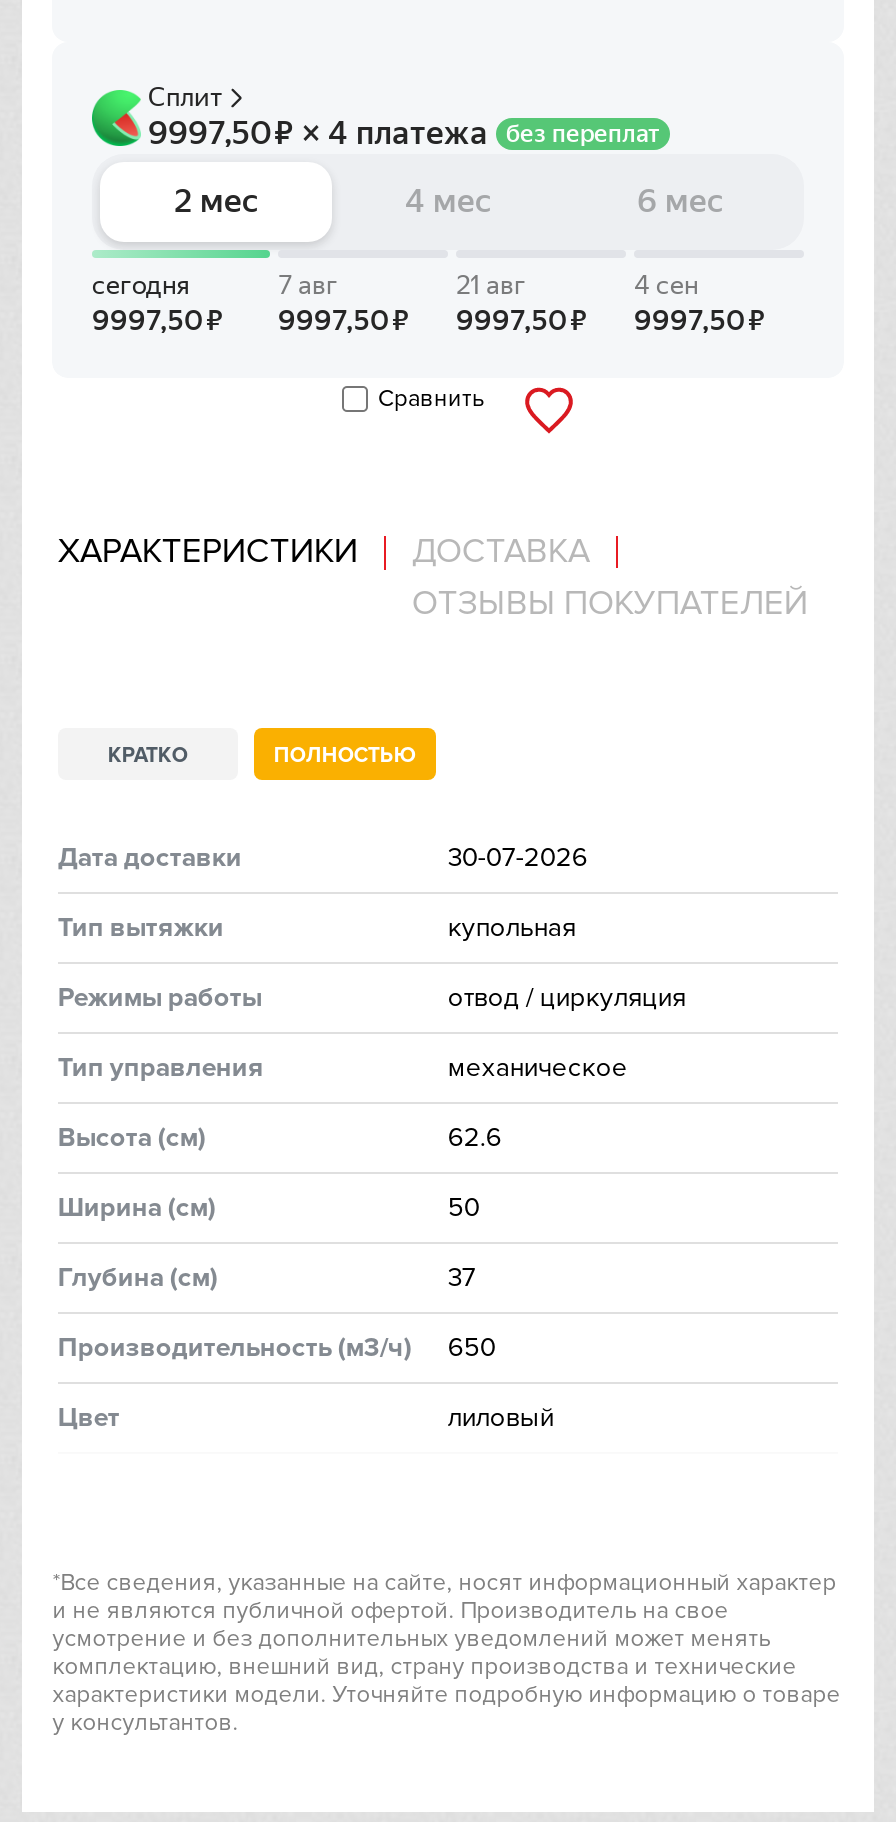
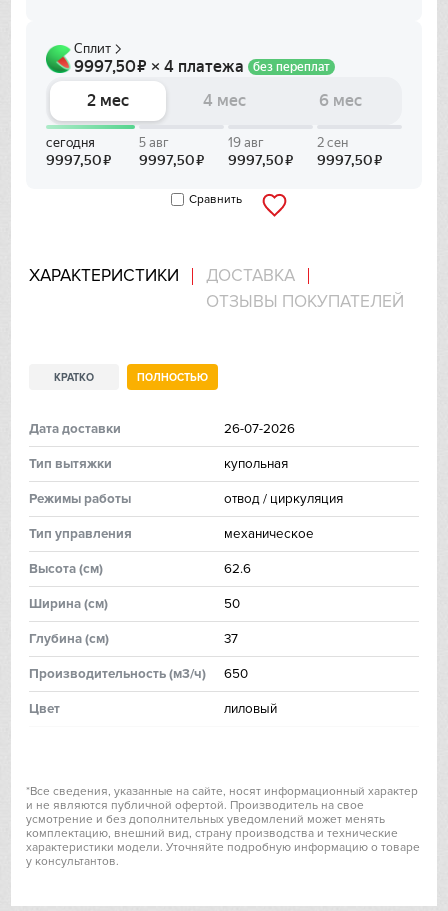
[448,841,588,873] 30-07-2026 -> [224,421,295,437] 26-07-2026

